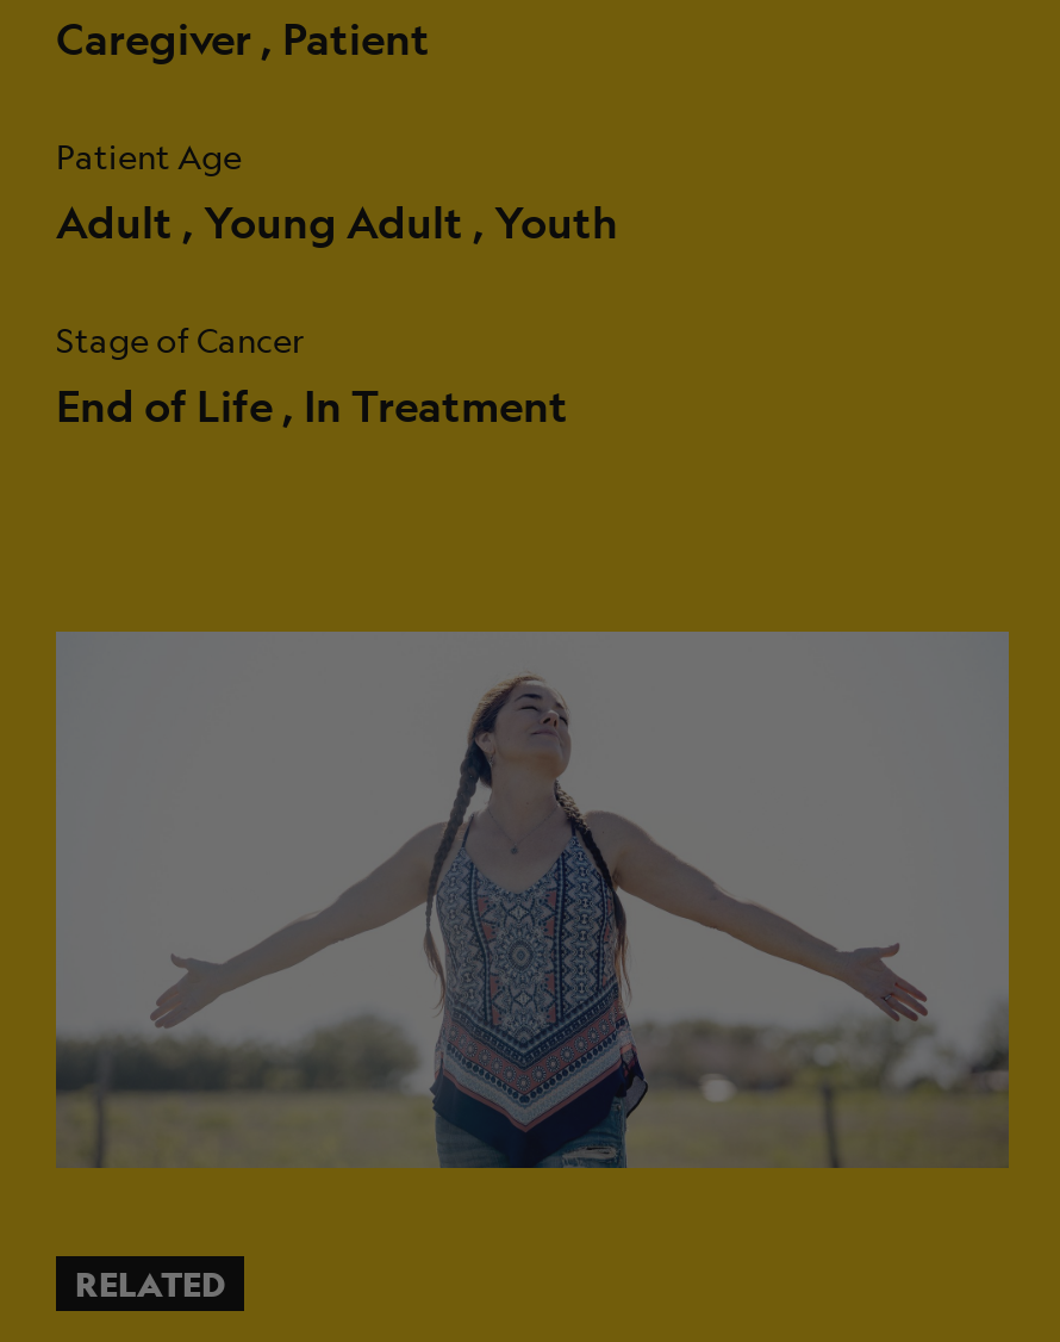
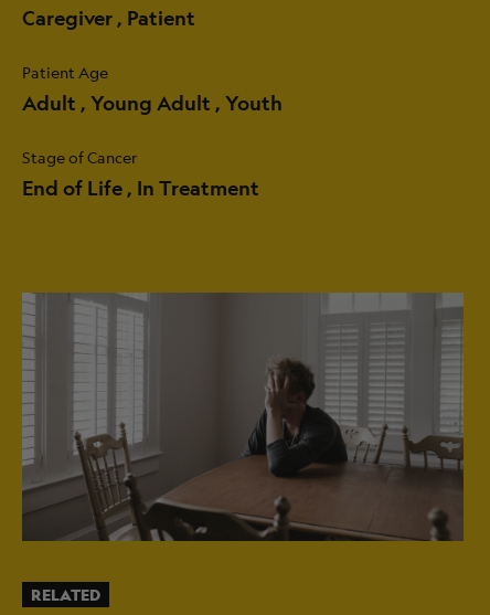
[54,629,1011,1170] [image] -> [21,291,465,542] [image]

